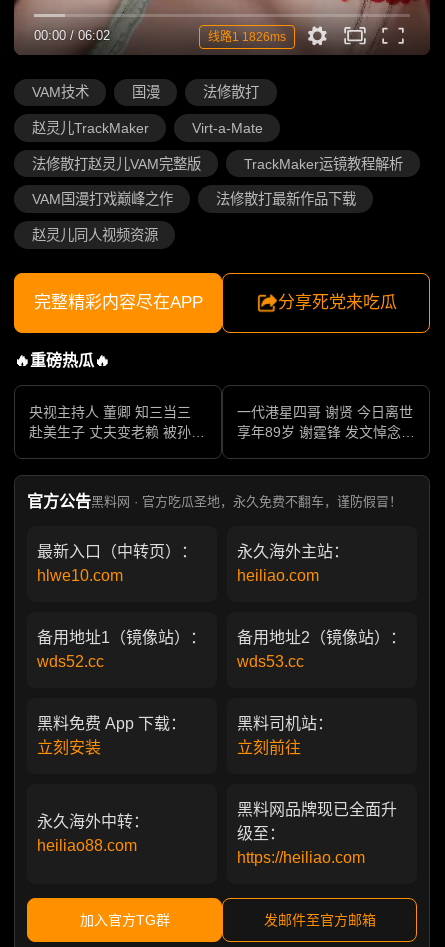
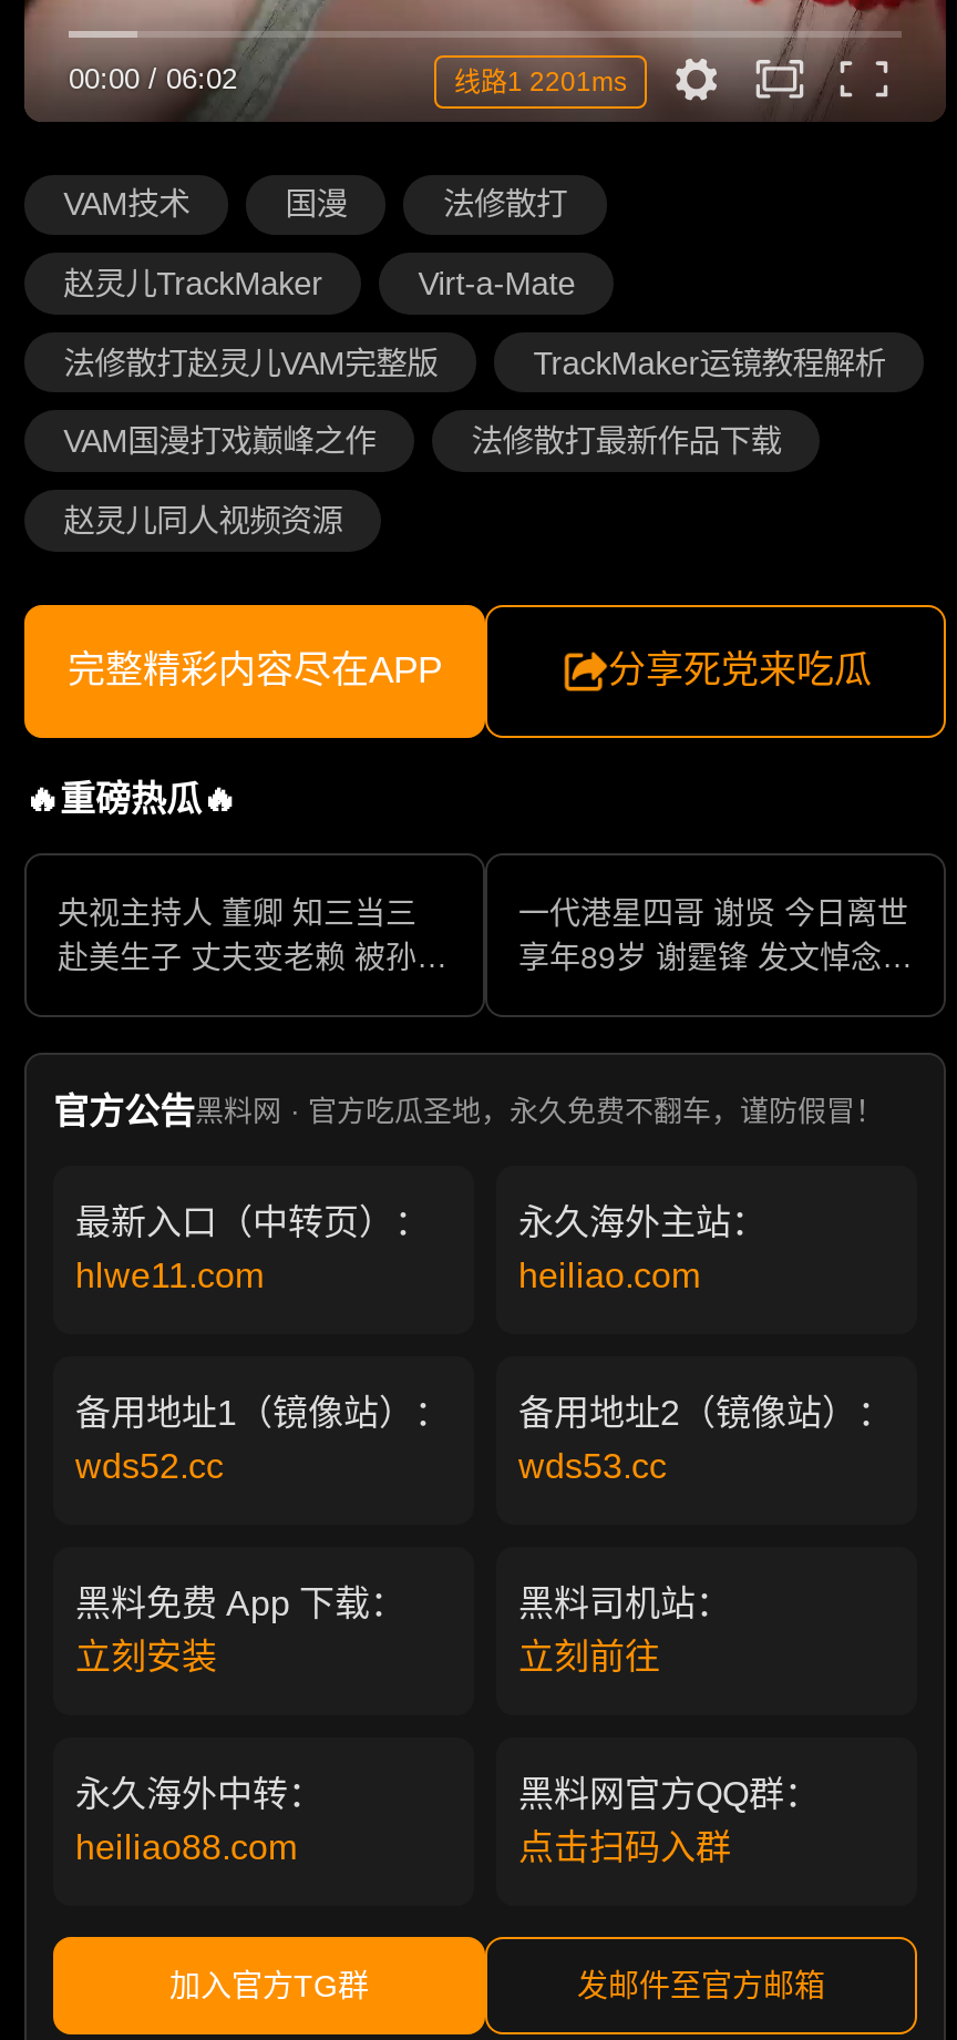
[208,30,286,44] 线路1 1826ms -> [454,67,627,98] 线路1 2201ms
[37,567,123,584] hlwe10.com -> [75,1256,264,1293] hlwe11.com
[237,801,397,866] 黑料网品牌现已全面升 | 级至： | https://heiliao.com -> [518,1774,820,1865] 黑料网官方QQ群： | 点击扫码入群

